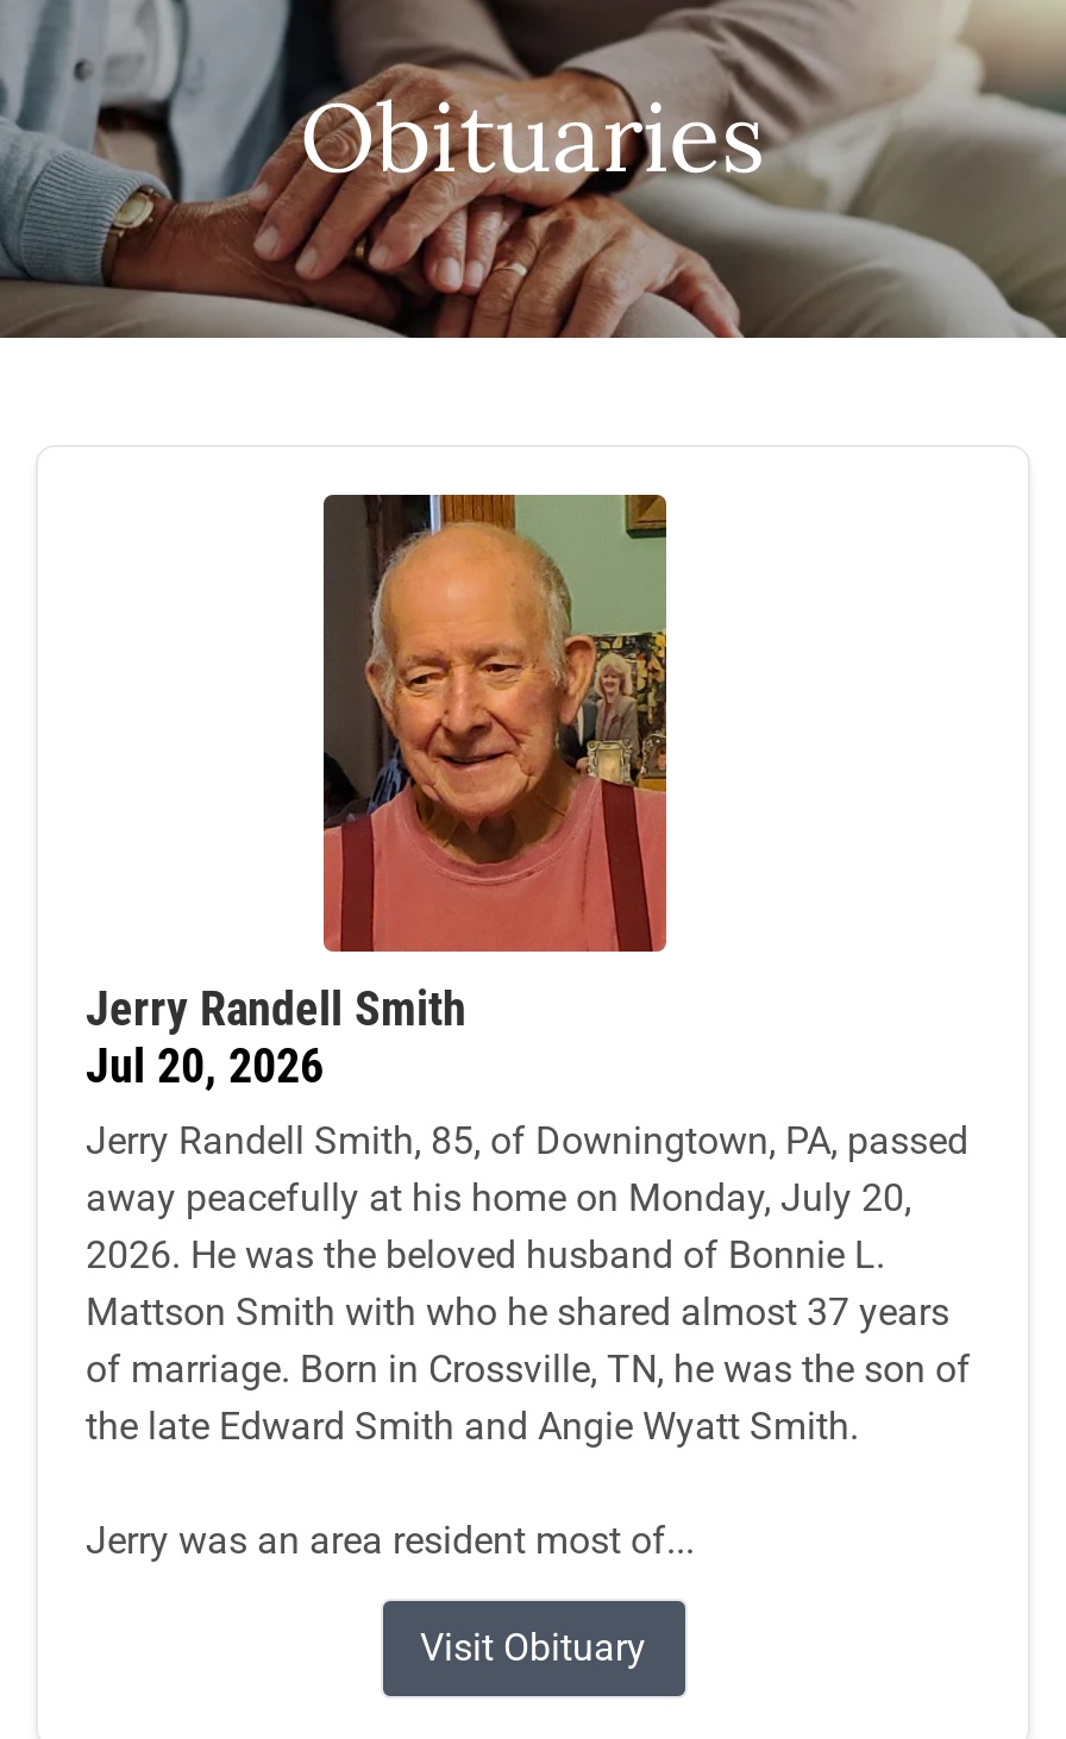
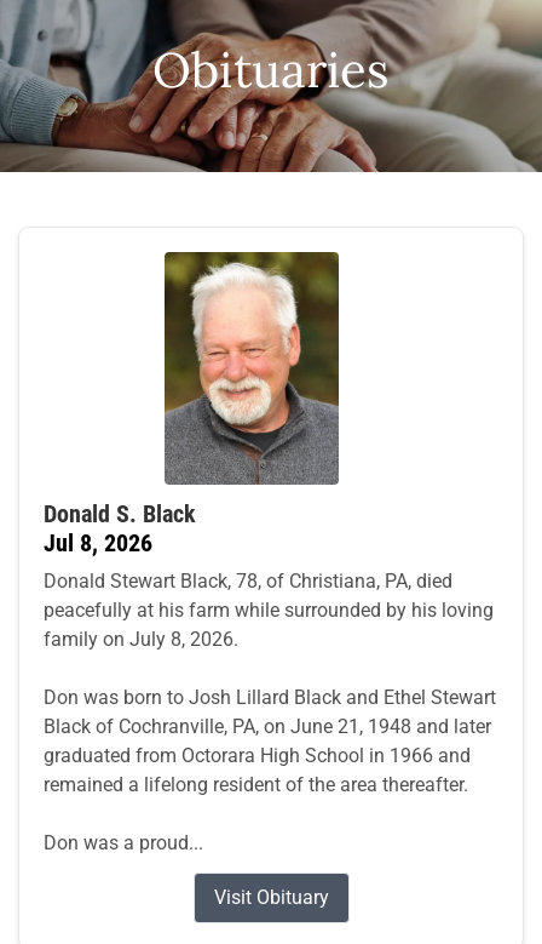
[86,495,971,1562] [image] | Jerry Randell Smith | Jul 20, 2026 | Jerry Randell Smith, 85, of Downingtown, PA, passed | away peacefully at his home on Monday, July 20, | 2026. He was the beloved husband of Bonnie L. | Mattson Smith with who he shared almost 37 years | of marriage. Born in Crossville, TN, he was the son of | the late Edward Smith and Angie Wyatt Smith. | Jerry was an area resident most of... -> [44,252,496,854] [image] | Donald S. Black | Jul 8, 2026 | Donald Stewart Black, 78, of Christiana, PA, died | peacefully at his farm while surrounded by his loving | family on July 8, 2026. | Don was born to Josh Lillard Black and Ethel Stewart | Black of Cochranville, PA, on June 21, 1948 and later | graduated from Octorara High School in 1966 and | remained a lifelong resident of the area thereafter. | Don was a proud...

